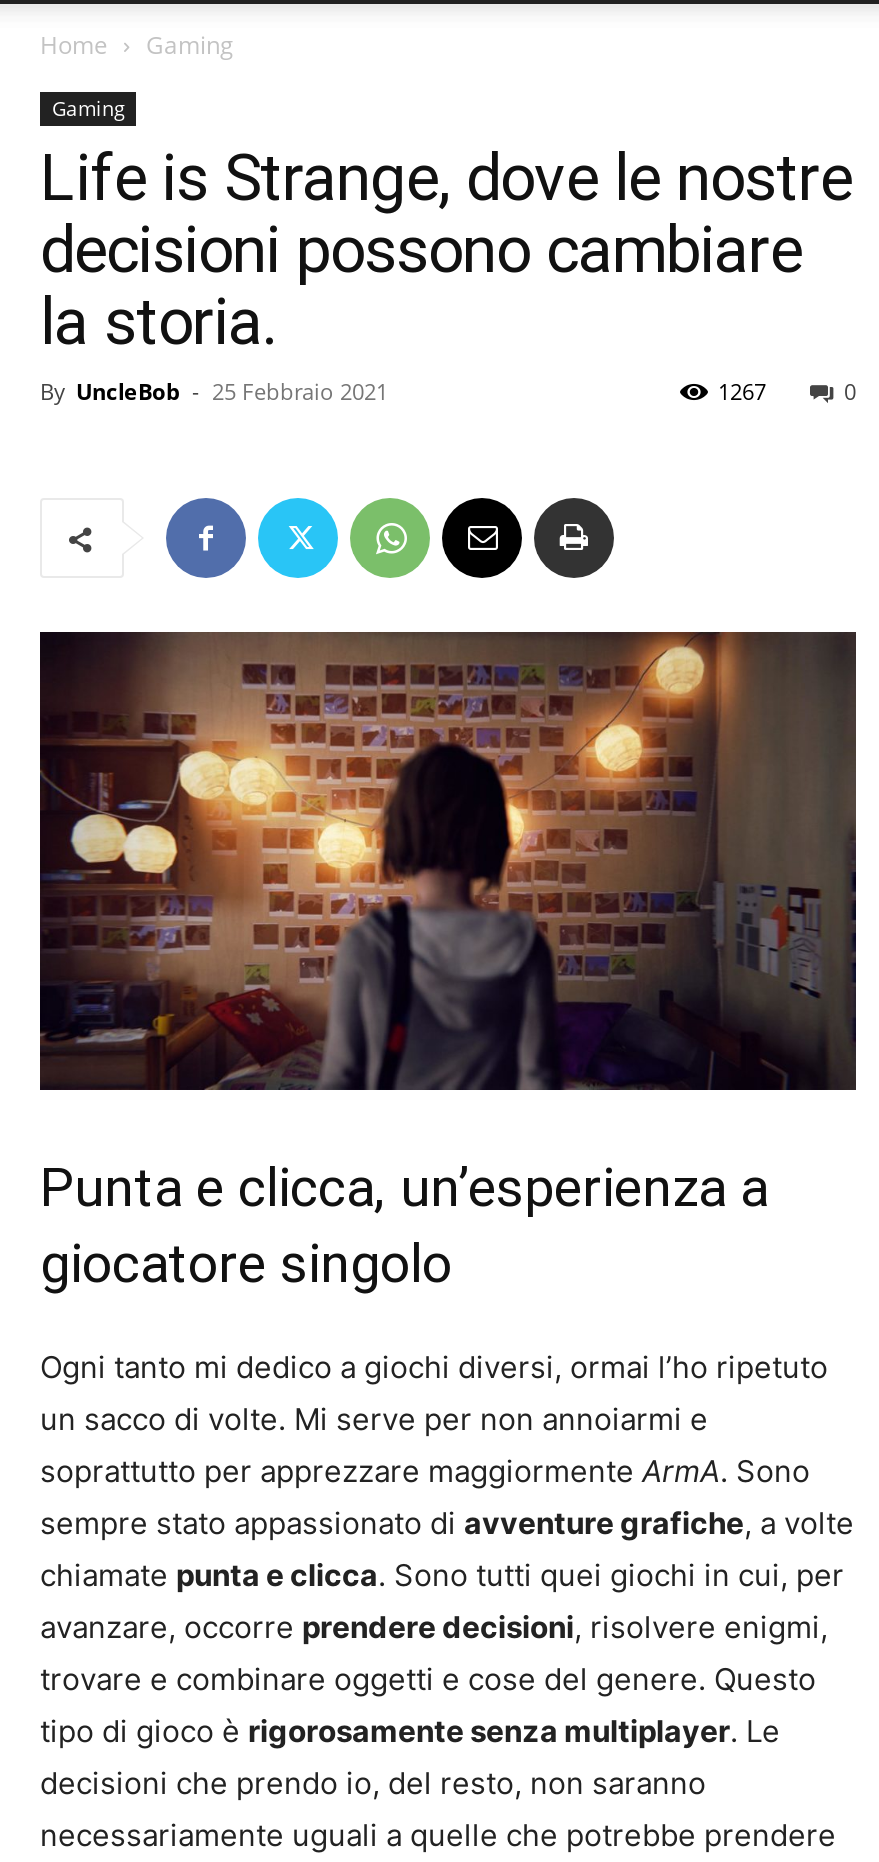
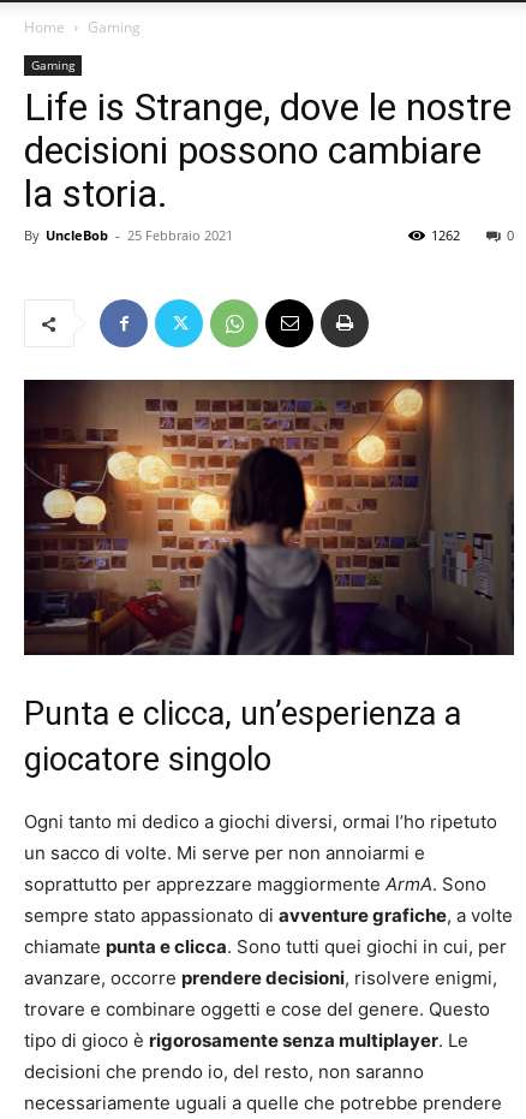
[718,376,766,406] 1267 -> [431,226,460,244] 1262

